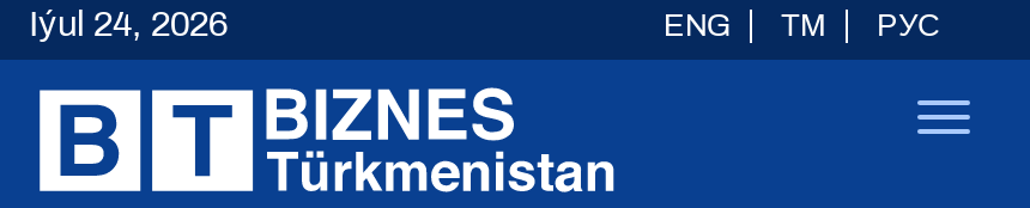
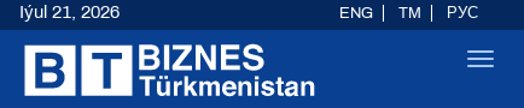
[29,5,228,43] Iýul 24, 2026 -> [19,2,120,22] Iýul 21, 2026

